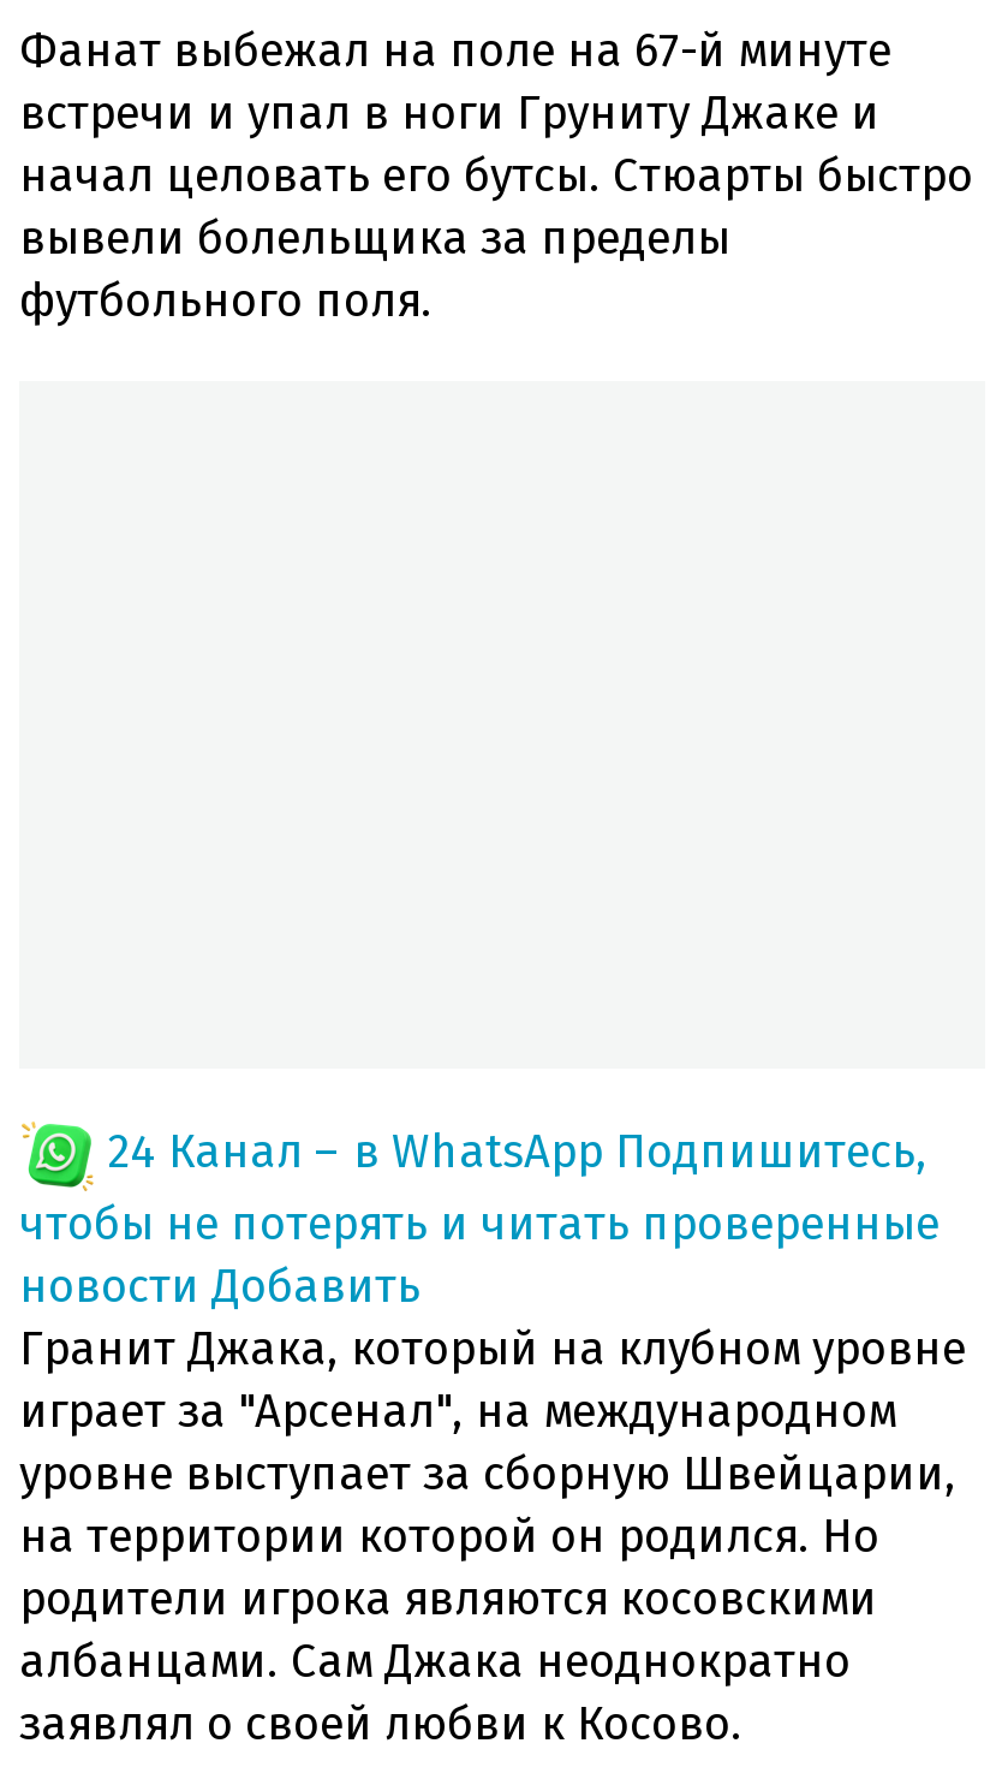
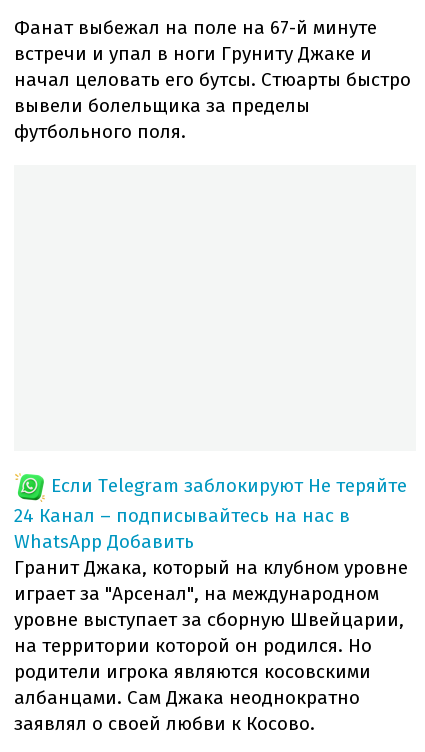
[19,1124,940,1314] 24 Канал – в WhatsApp Подпишитесь, | чтобы не потерять и читать проверенные | новости Добавить -> [14,474,407,553] Если Telegram заблокируют Не теряйте | 24 Канал – подписывайтесь на нас в | WhatsApp Добавить

